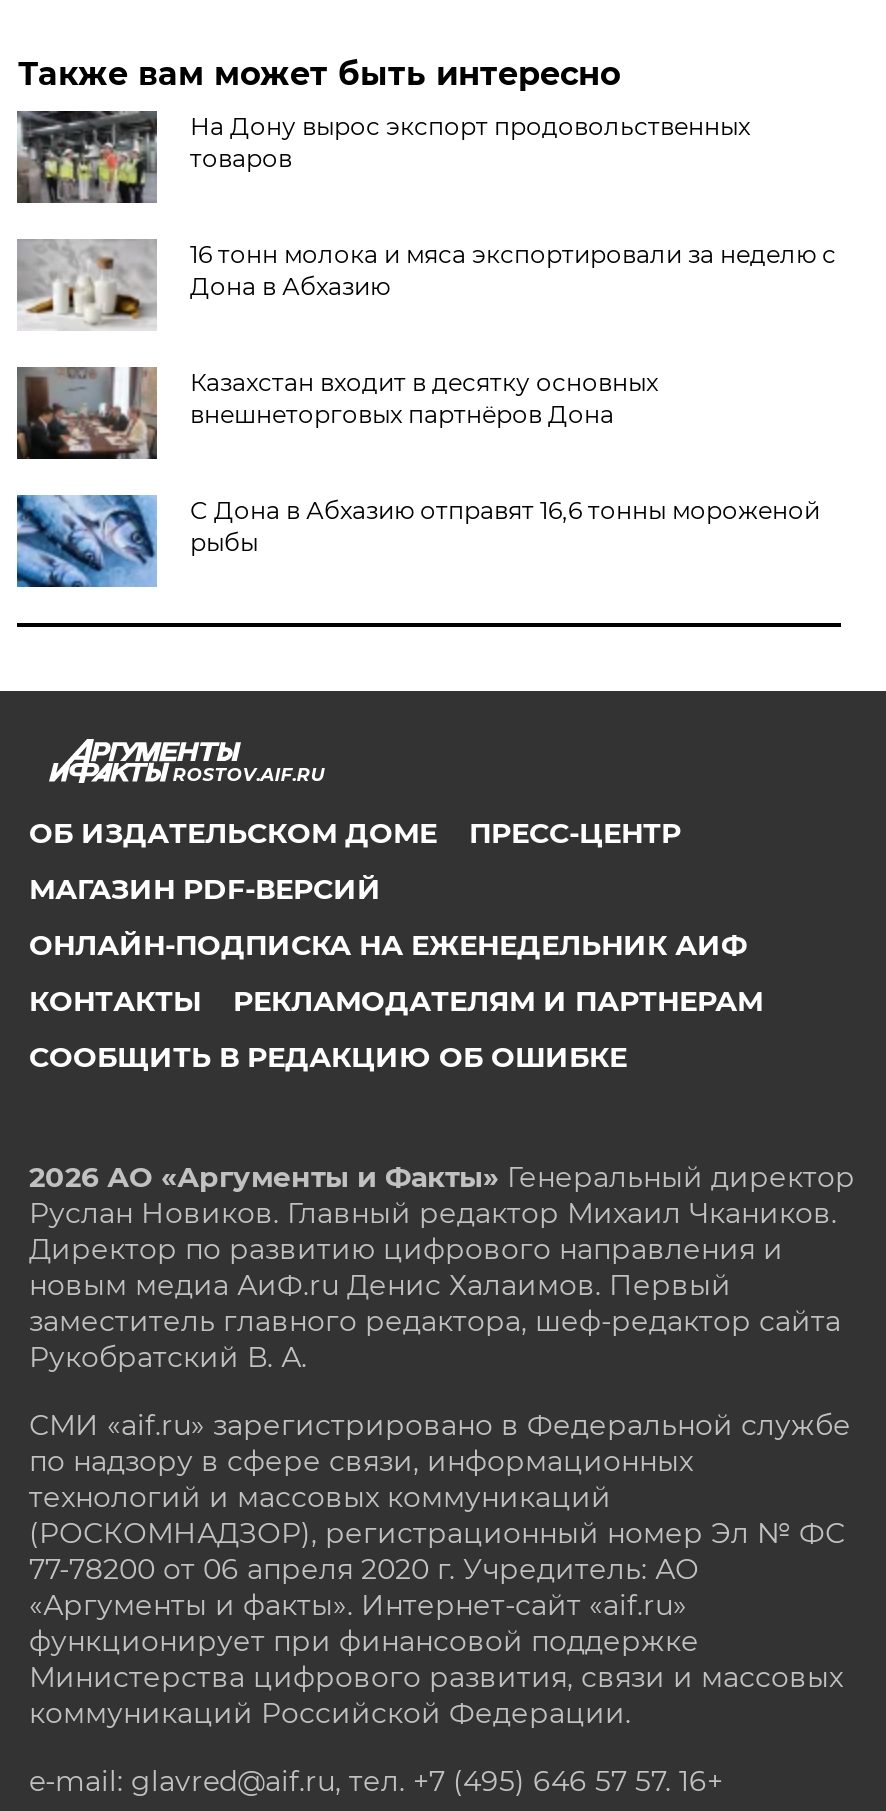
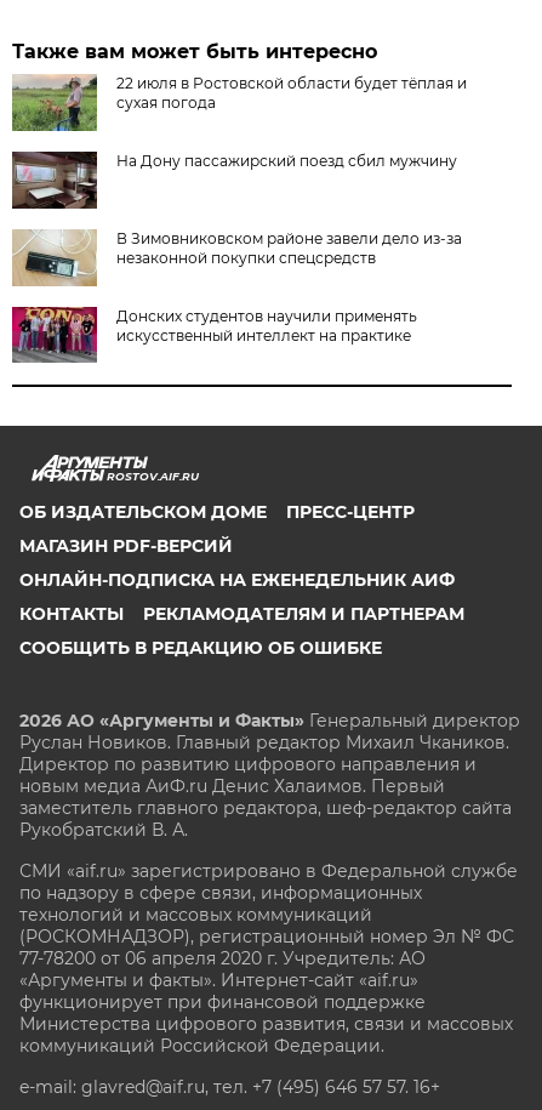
[17,109,750,205] [image] | На Дону вырос экспорт продовольственных | товаров -> [12,74,467,132] [image] | 22 июля в Ростовской области будет тёплая и | сухая погода
[17,239,836,333] [image] | 16 тонн молока и мяса экспортировали за неделю с | Дона в Абхазию -> [11,150,458,210] [image] | На Дону пассажирский поезд сбил мужчину
[15,365,658,461] [image] | Казахстан входит в десятку основных | внешнеторговых партнёров Дона -> [11,229,462,288] [image] | В Зимовниковском районе завели дело из‑за | незаконной покупки спецсредств
[15,493,820,589] [image] | С Дона в Абхазию отправят 16,6 тонны мороженой | рыбы -> [11,306,418,364] [image] | Донских студентов научили применять | искусственный интеллект на практике

